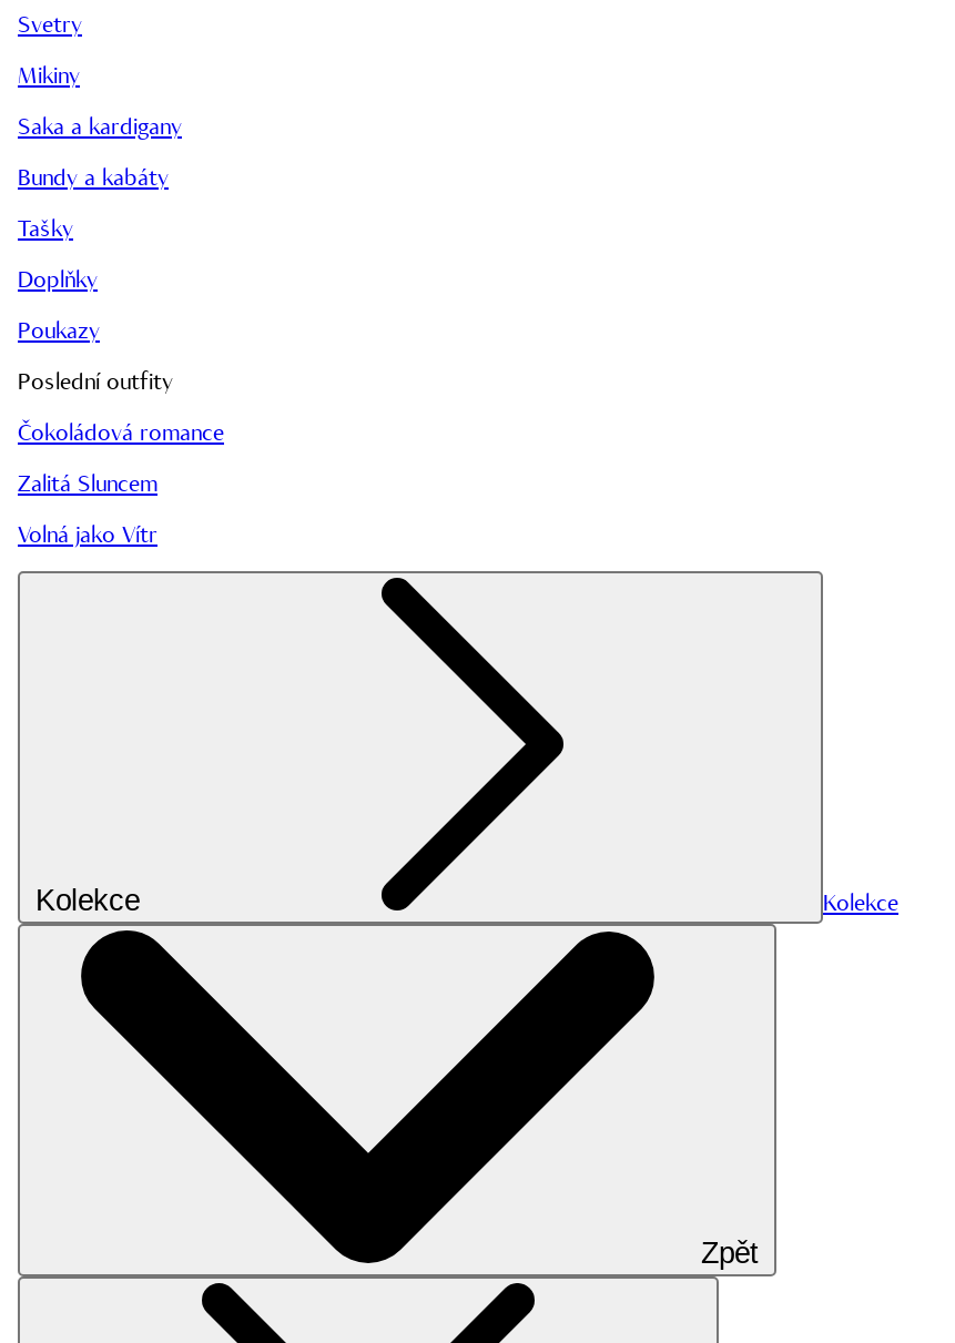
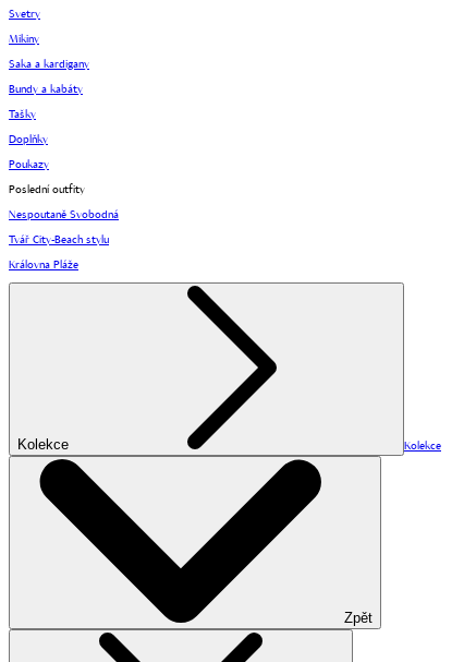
[18,418,224,447] Čokoládová romance -> [9,207,119,221] Nespoutaně Svobodná
[18,469,158,498] Zalitá Sluncem -> [9,232,109,246] Tvář City-Beach stylu
[18,520,158,549] Volná jako Vítr -> [9,257,78,272] Královna Pláže

